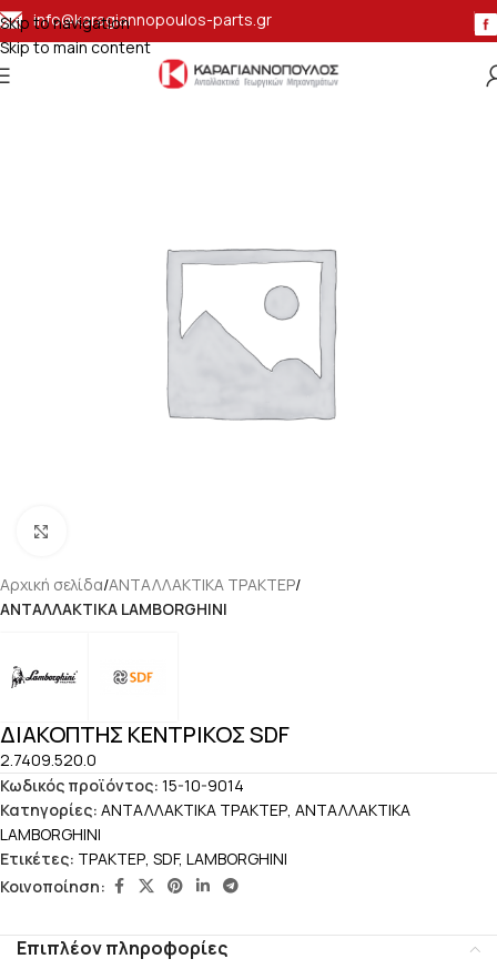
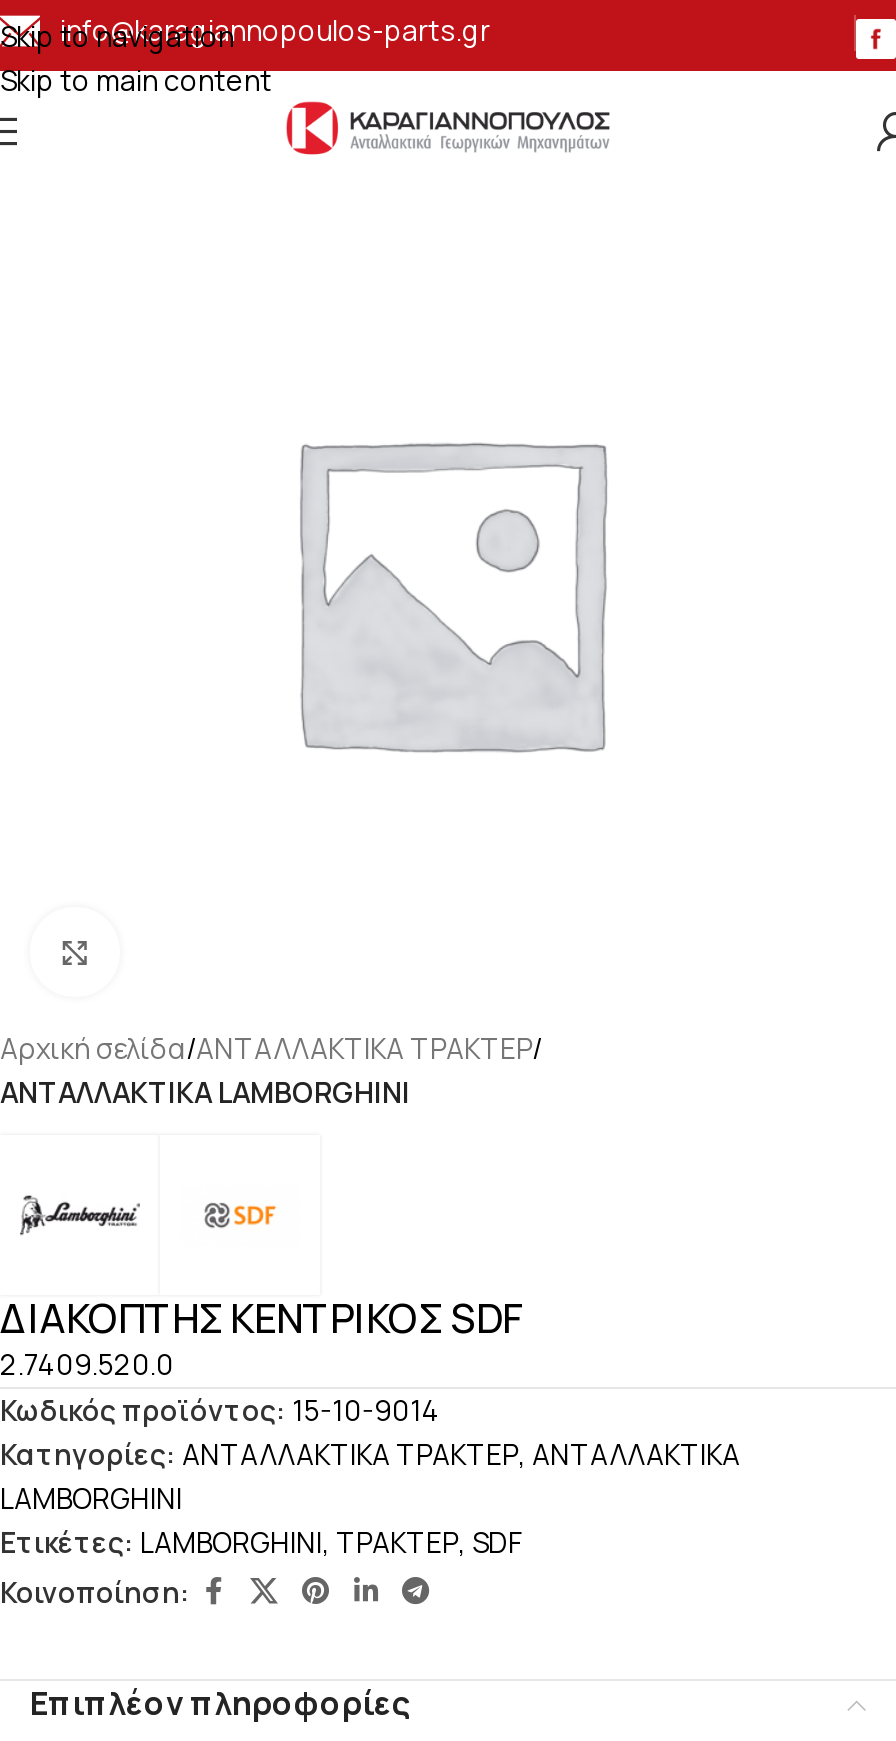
[0,848,287,869] Ετικέτες: ΤΡΑΚΤΕΡ, SDF, LAMBORGHINI -> [0,1523,522,1561] Ετικέτες: LAMBORGHINI, ΤΡΑΚΤΕΡ, SDF

